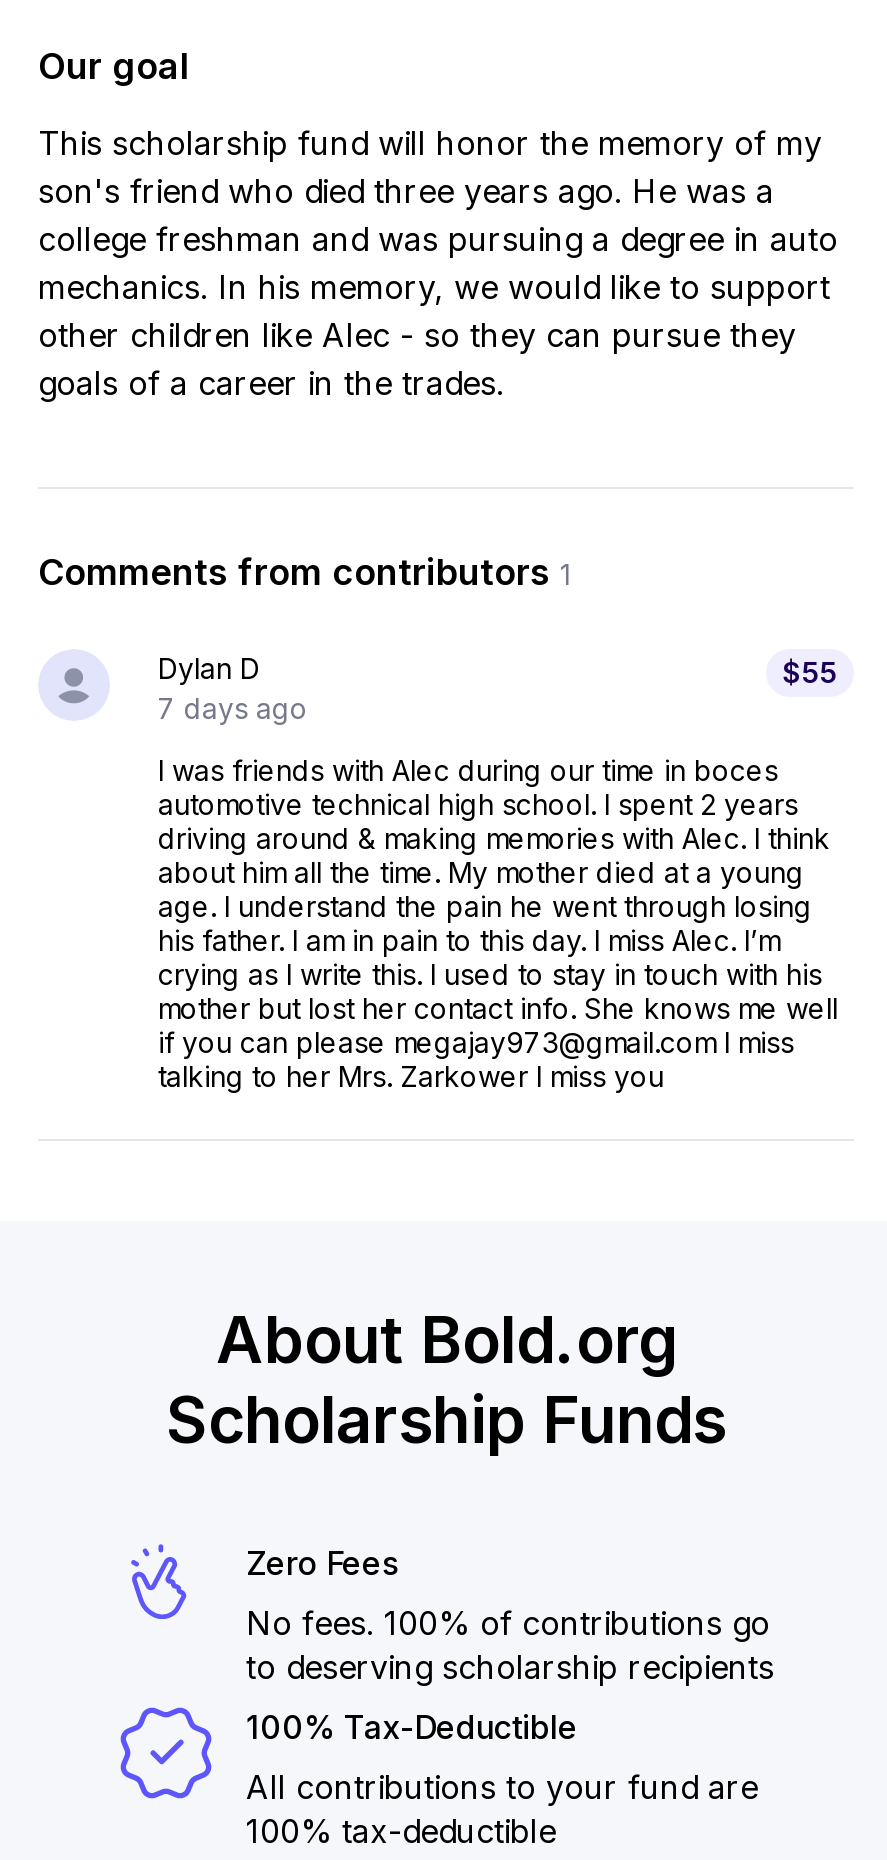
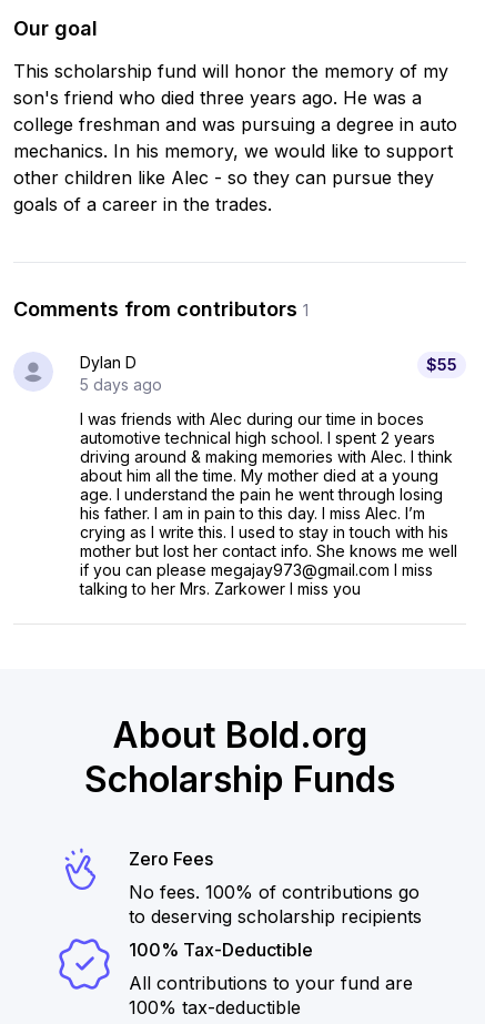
[158,691,308,725] 7 days ago -> [80,375,162,394] 5 days ago

